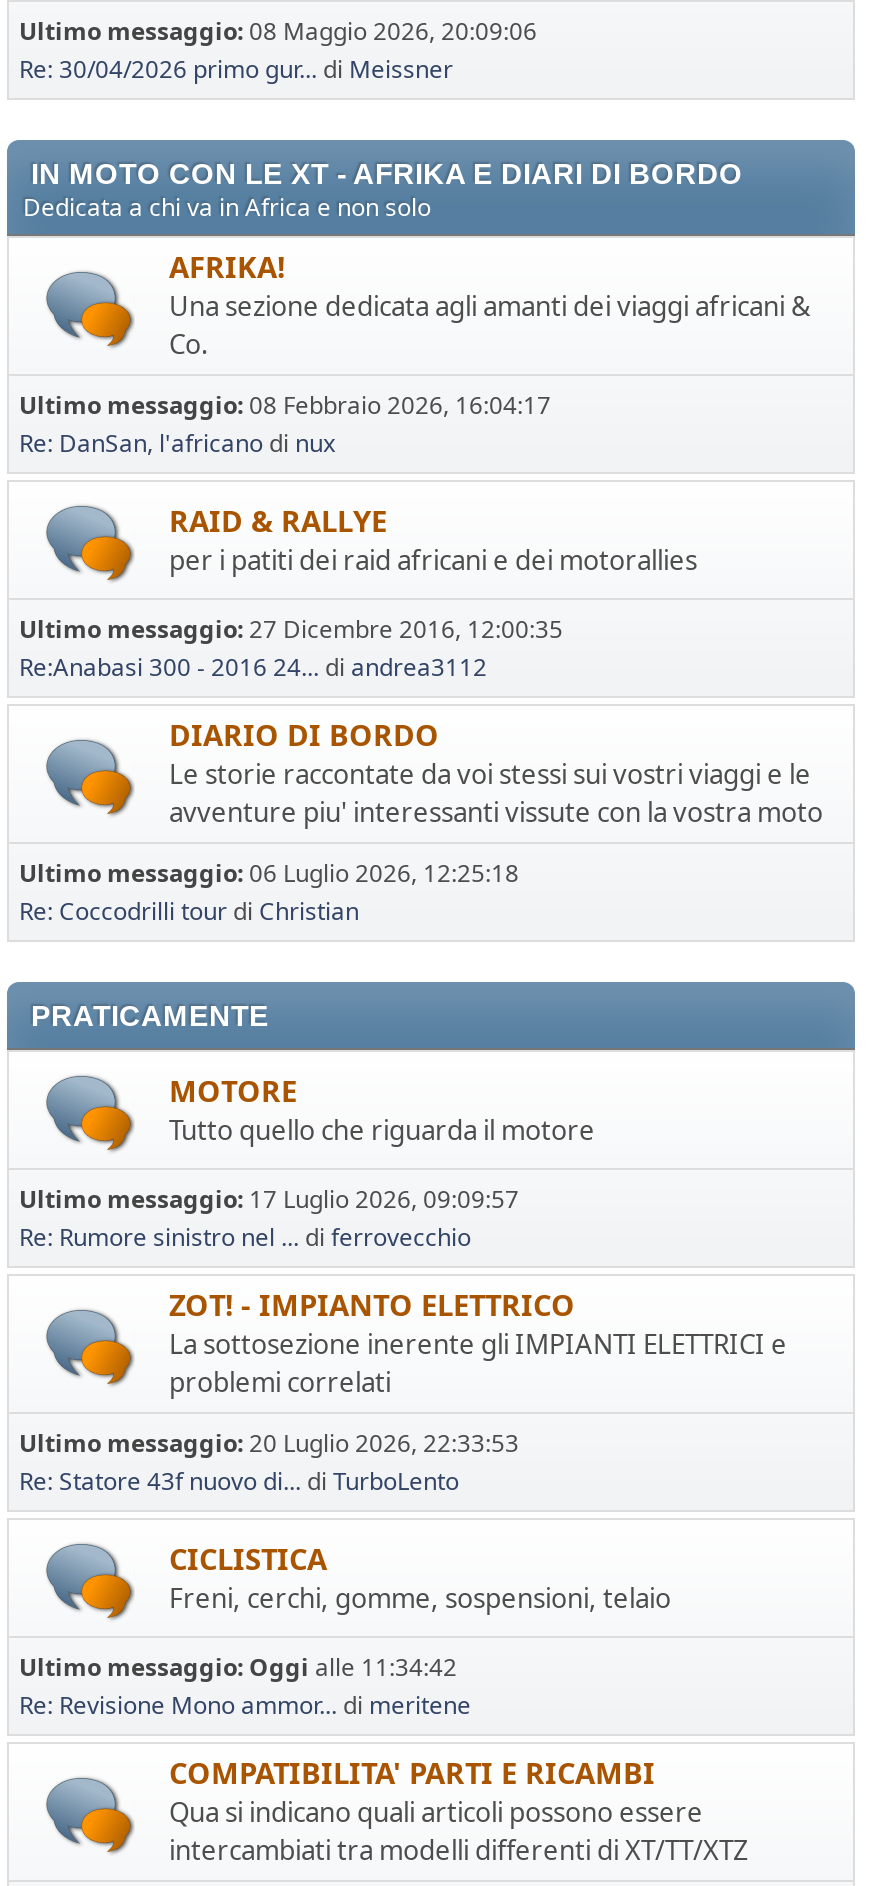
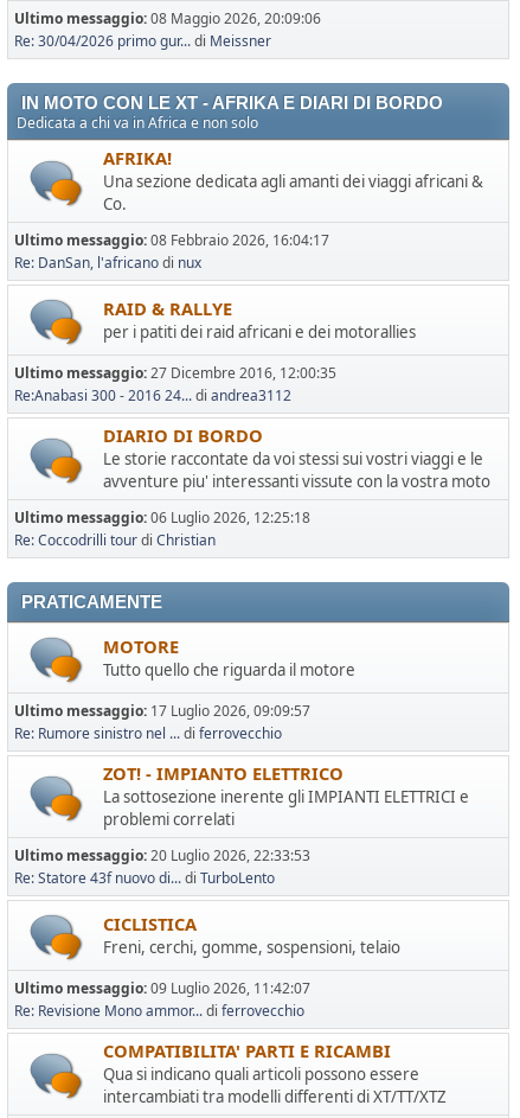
[19,1650,471,1722] Ultimo messaggio: Oggi alle 11:34:42 | Re: Revisione Mono ammor... di meritene -> [14,978,310,1021] Ultimo messaggio: 09 Luglio 2026, 11:42:07 | Re: Revisione Mono ammor... di ferrovecchio

